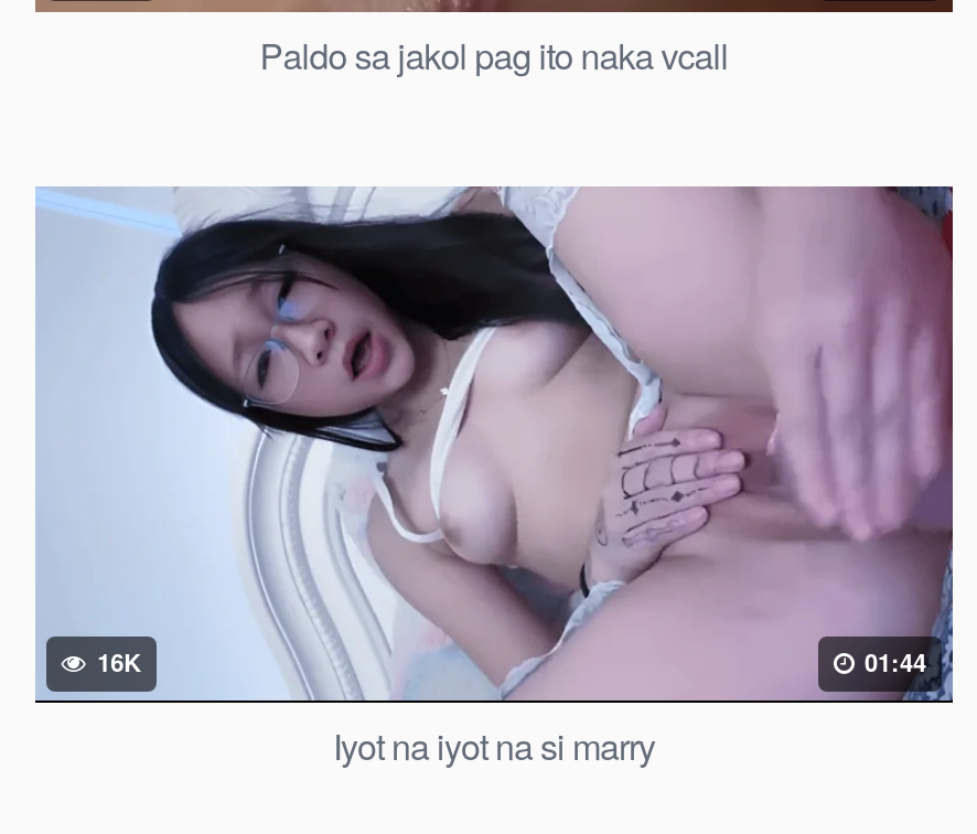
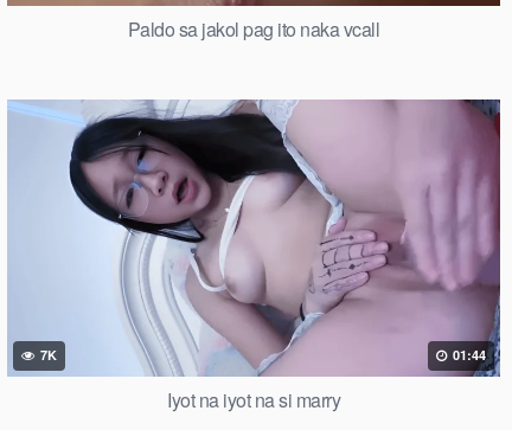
[91,644,141,678] 16K -> [37,346,57,364] 7K

